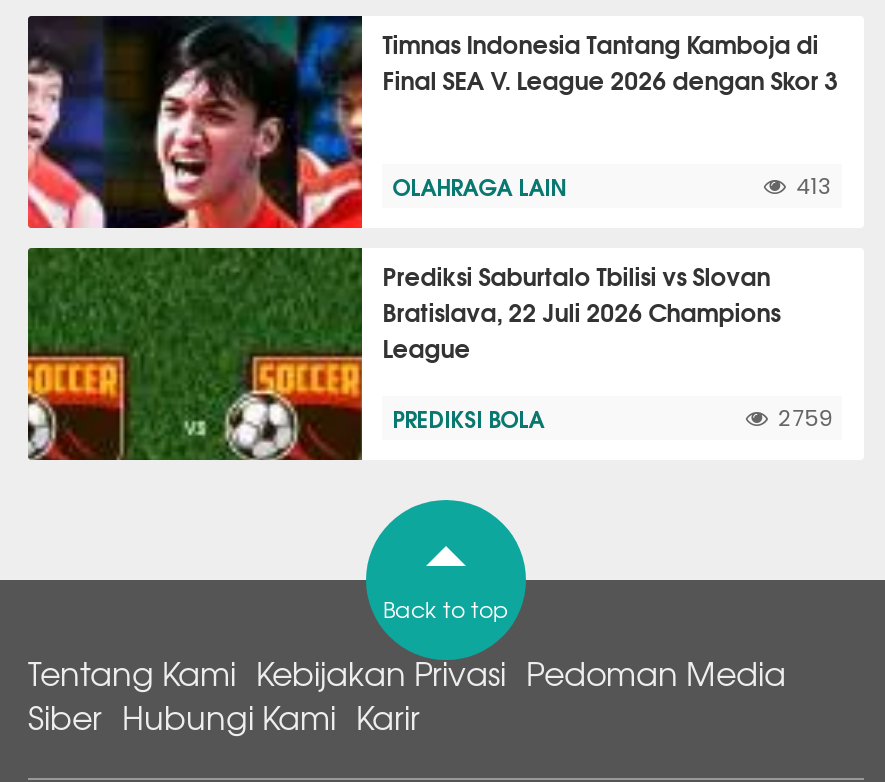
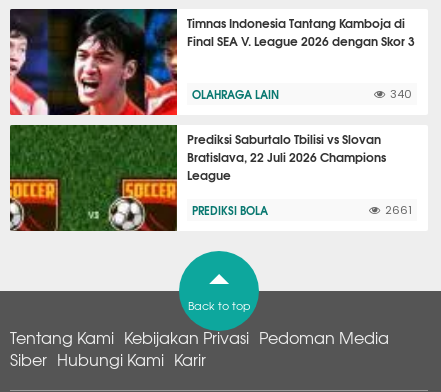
[796,176,832,198] 413 -> [390,89,412,100] 340
[778,408,832,430] 2759 -> [385,205,412,216] 2661

